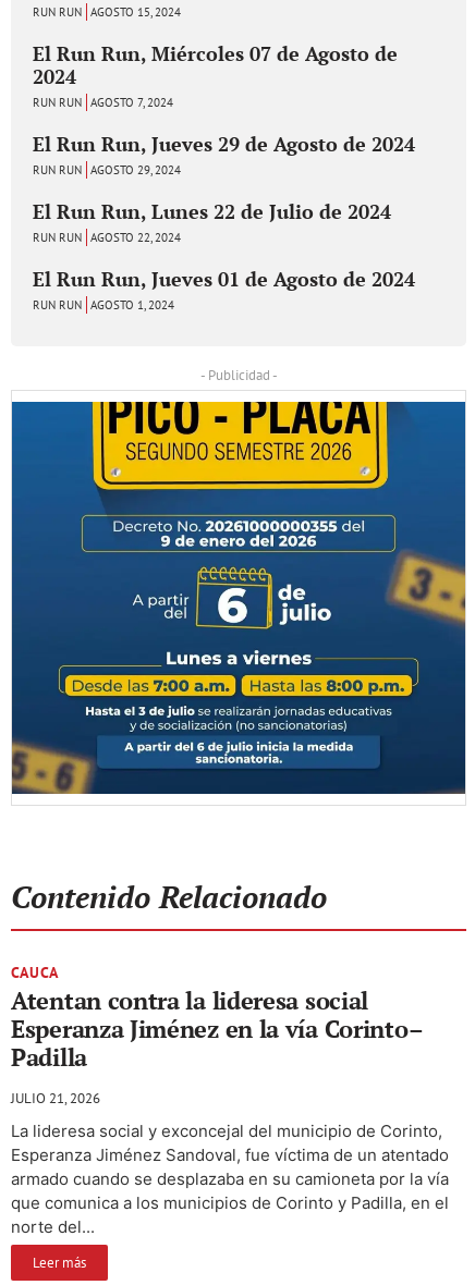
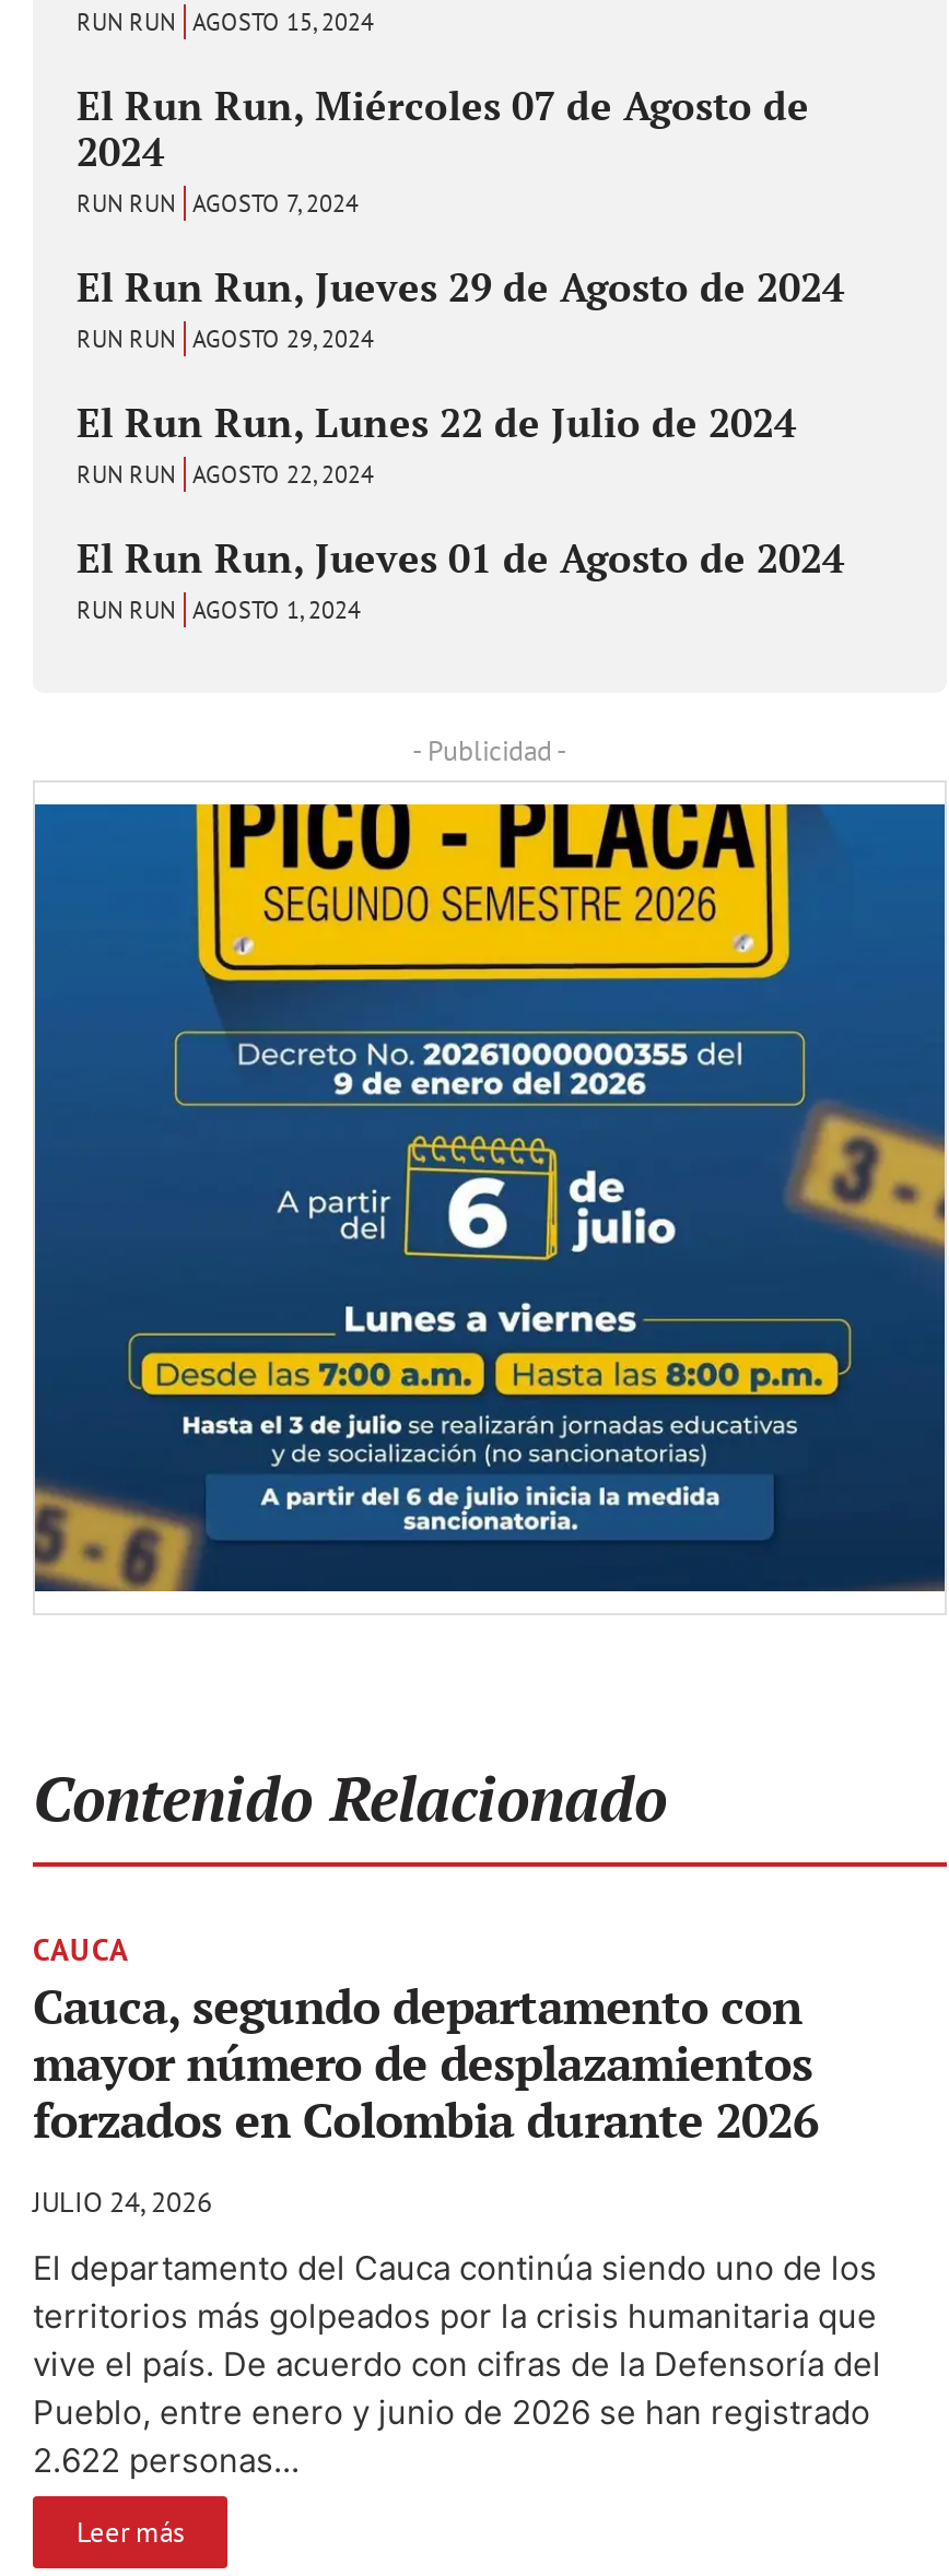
[11,984,423,1072] Atentan contra la lideresa social | Esperanza Jiménez en la vía Corinto– | Padilla -> [33,1975,818,2152] Cauca, segundo departamento con | mayor número de desplazamientos | forzados en Colombia durante 2026
[11,1088,100,1107] JULIO 21, 2026 -> [33,2185,212,2222] JULIO 24, 2026
[11,1120,449,1237] La lideresa social y exconcejal del municipio de Corinto, | Esperanza Jiménez Sandoval, fue víctima de un atentado | armado cuando se desplazaba en su camioneta por la vía | que comunica a los municipios de Corinto y Padilla, en el | norte del... -> [33,2248,881,2482] El departamento del Cauca continúa siendo uno de los | territorios más golpeados por la crisis humanitaria que | vive el país. De acuerdo con cifras de la Defensoría del | Pueblo, entre enero y junio de 2026 se han registrado | 2.622 personas...

